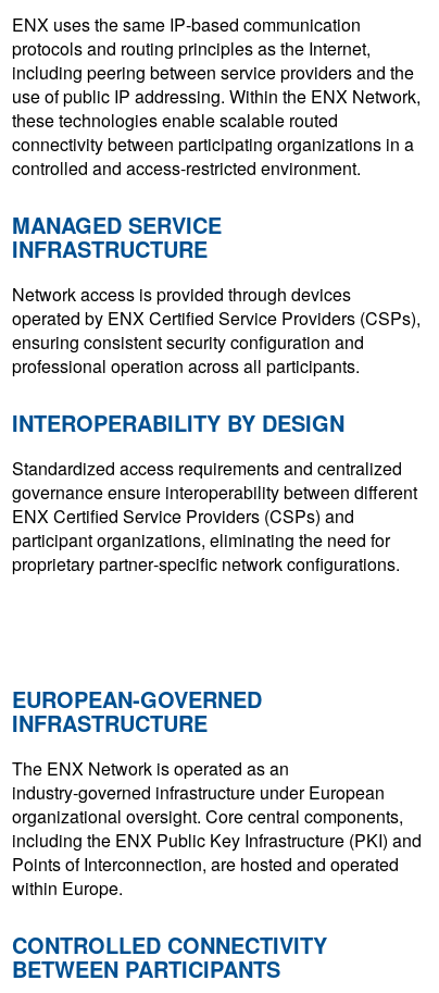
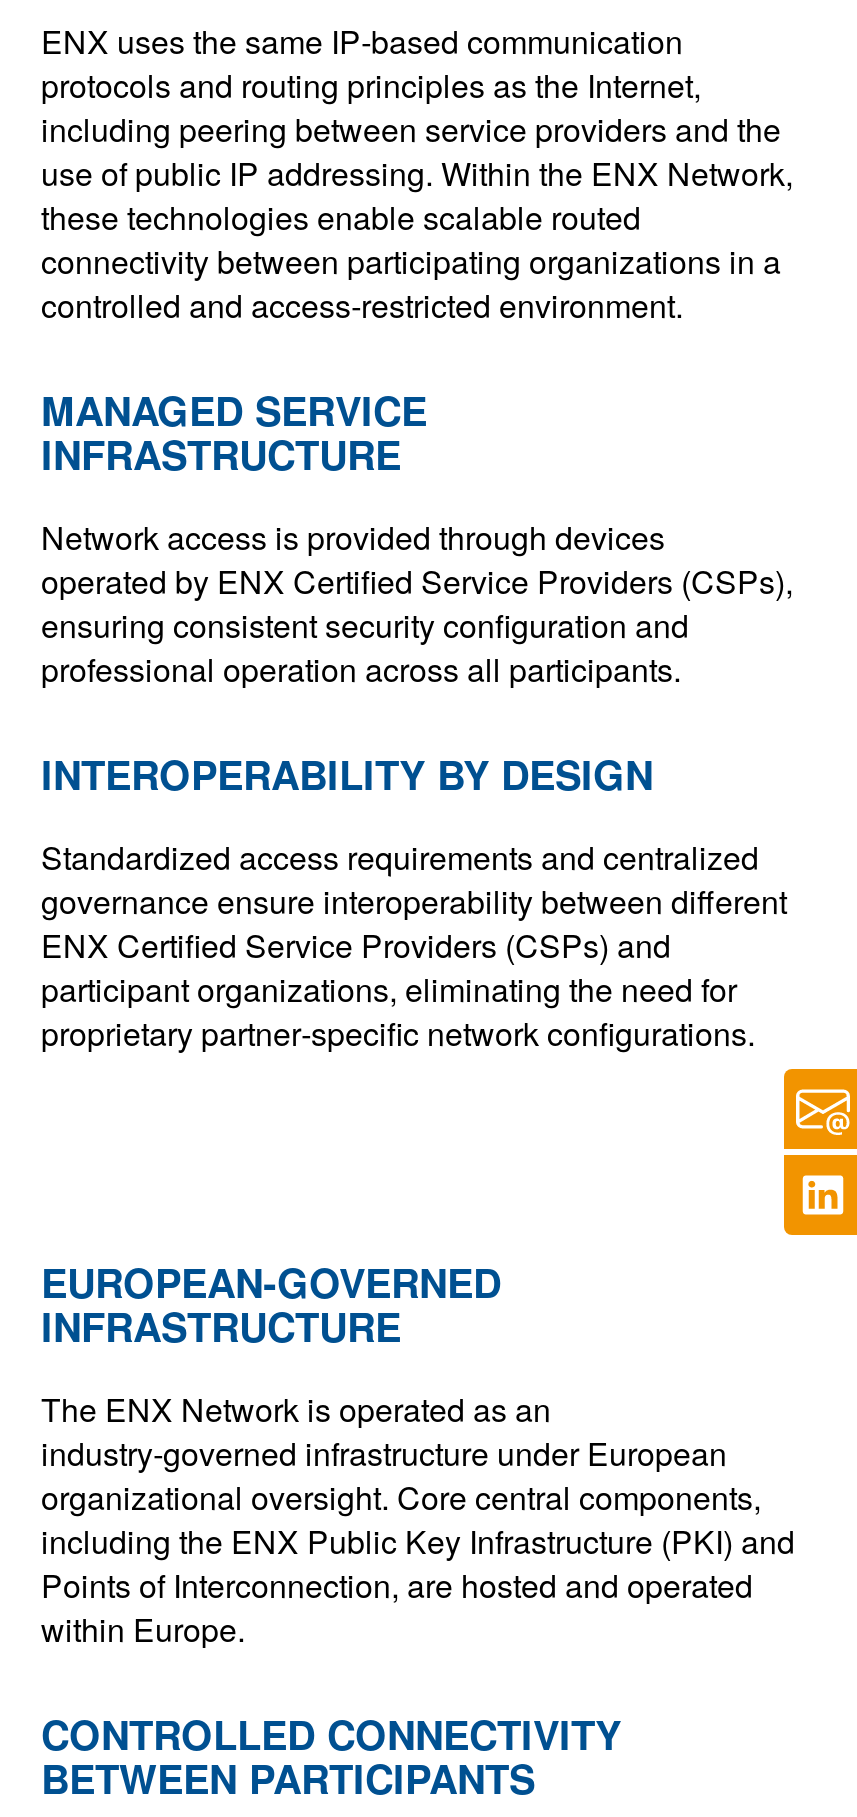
none -> [781,1066,851,1238] [image]

